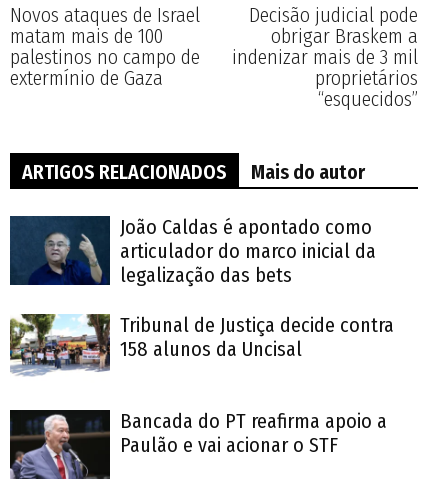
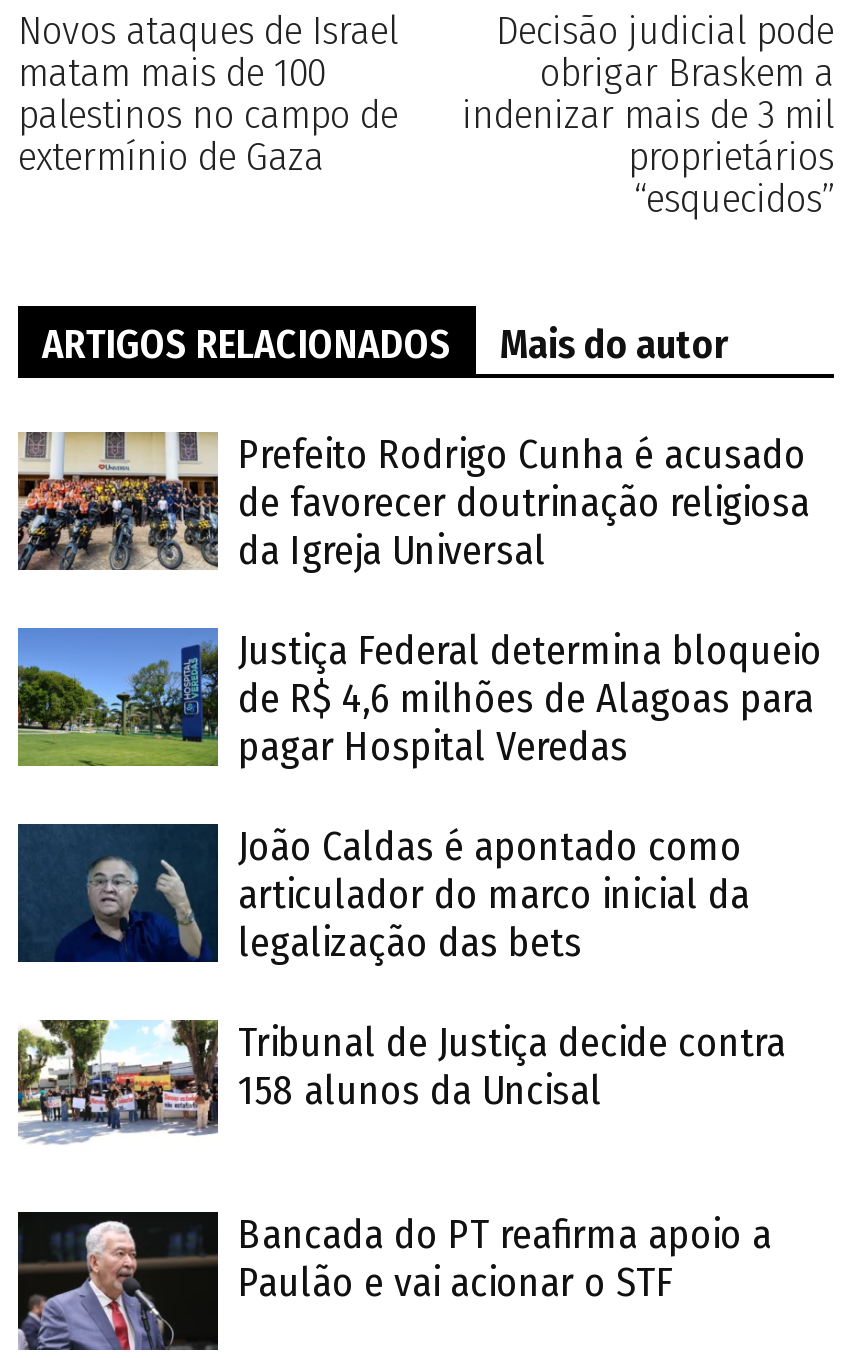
none -> [16,430,822,770] [image] | Prefeito Rodrigo Cunha é acusado | de favorecer doutrinação religiosa | da Igreja Universal | Justiça Federal determina bloqueio | de R$ 4,6 milhões de Alagoas para | pagar Hospital Veredas
none -> [16,626,210,768] [image]

